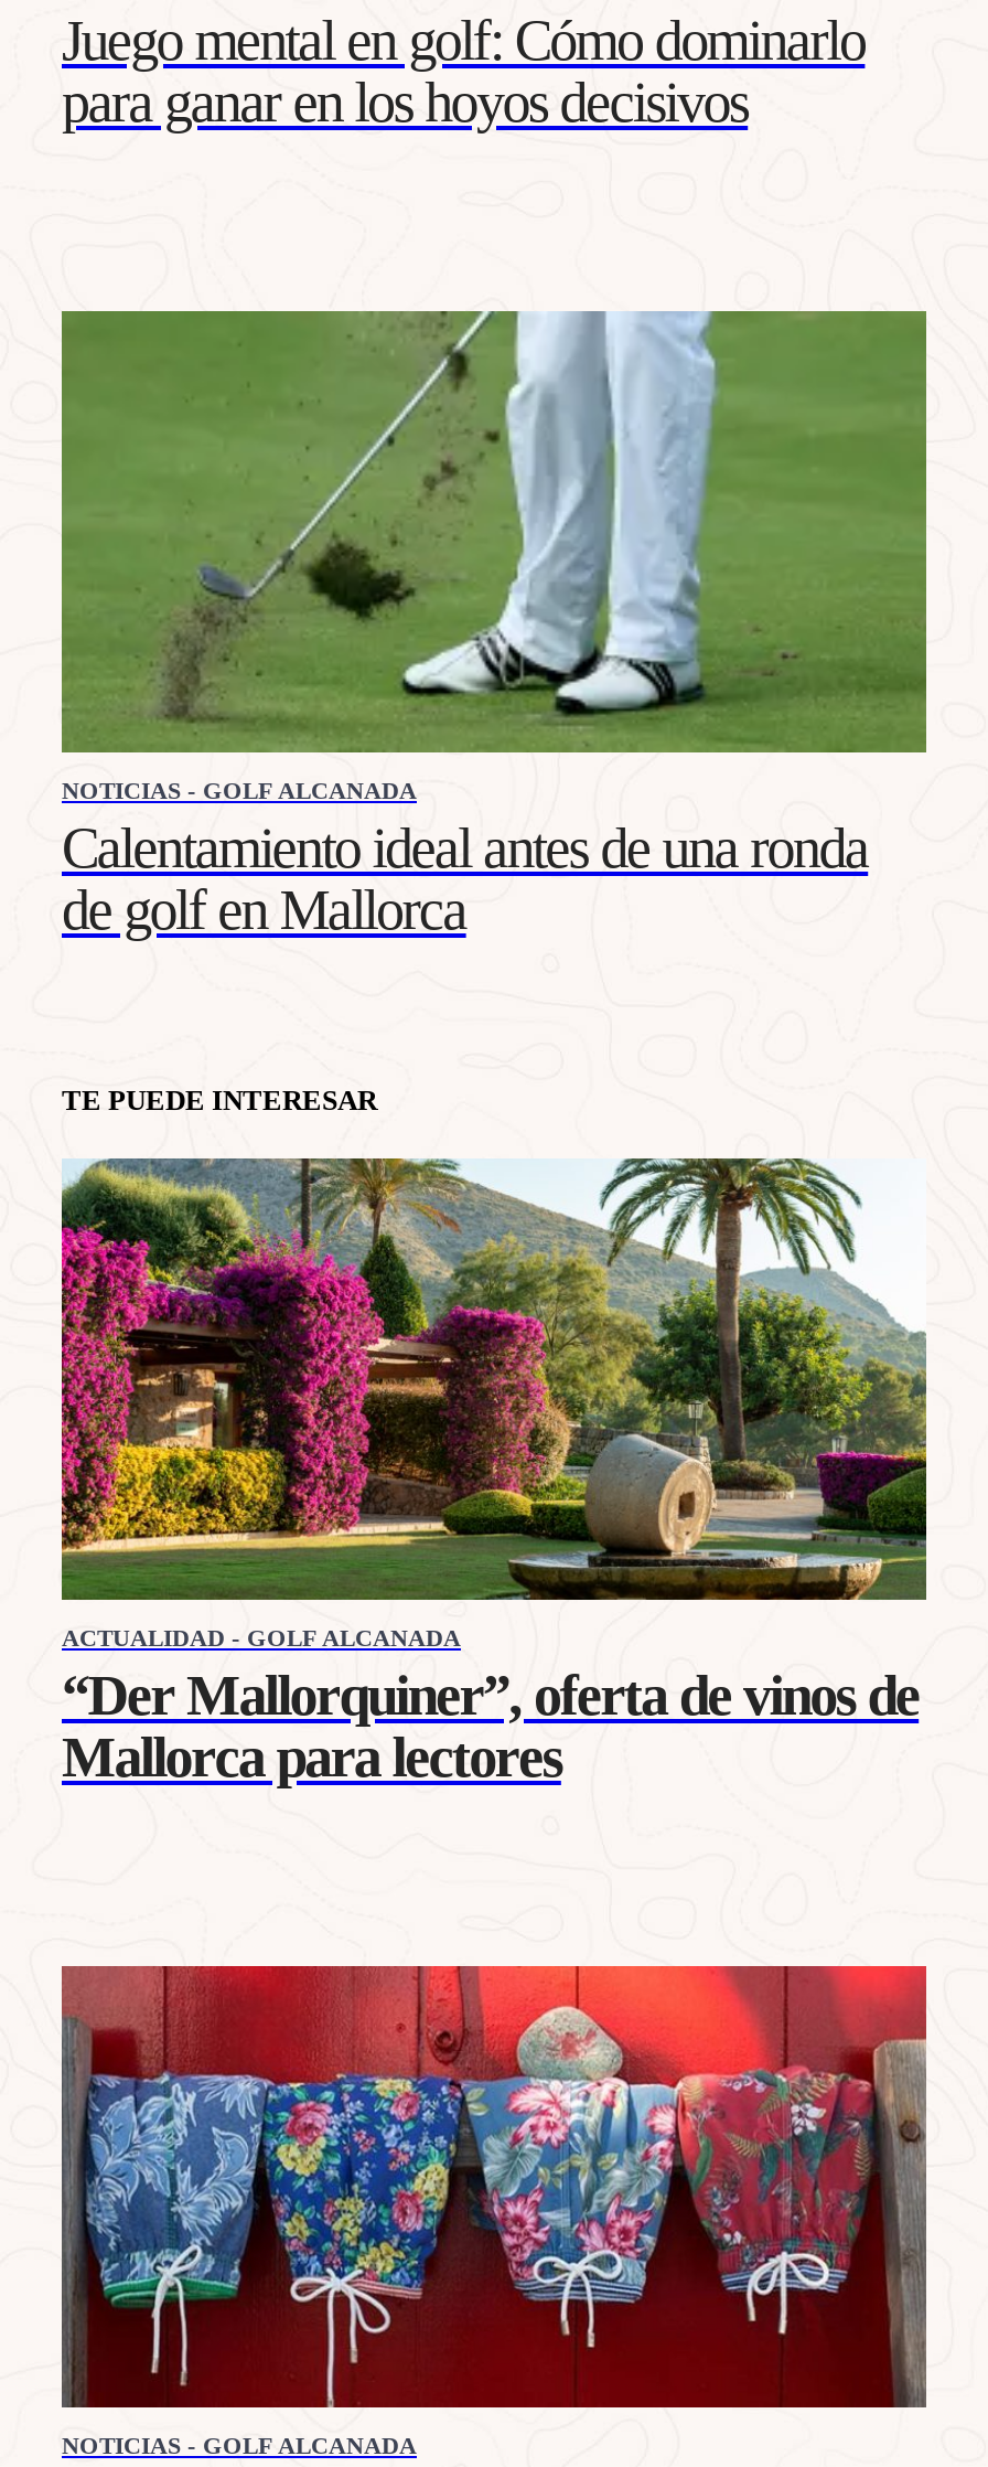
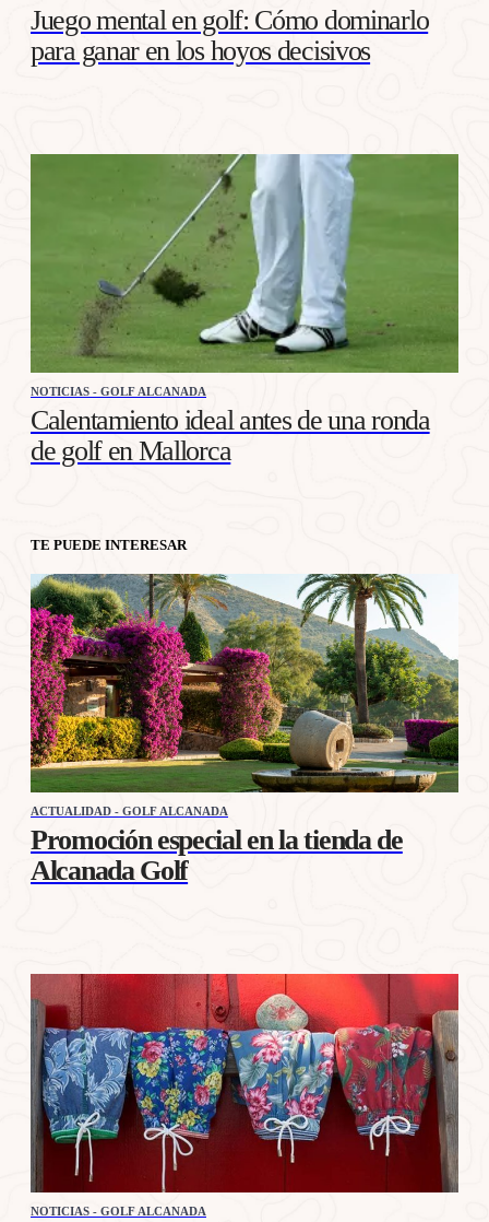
[62,1663,919,1788] “Der Mallorquiner”, oferta de vinos de | Mallorca para lectores -> [31,824,403,886] Promoción especial en la tienda de | Alcanada Golf

